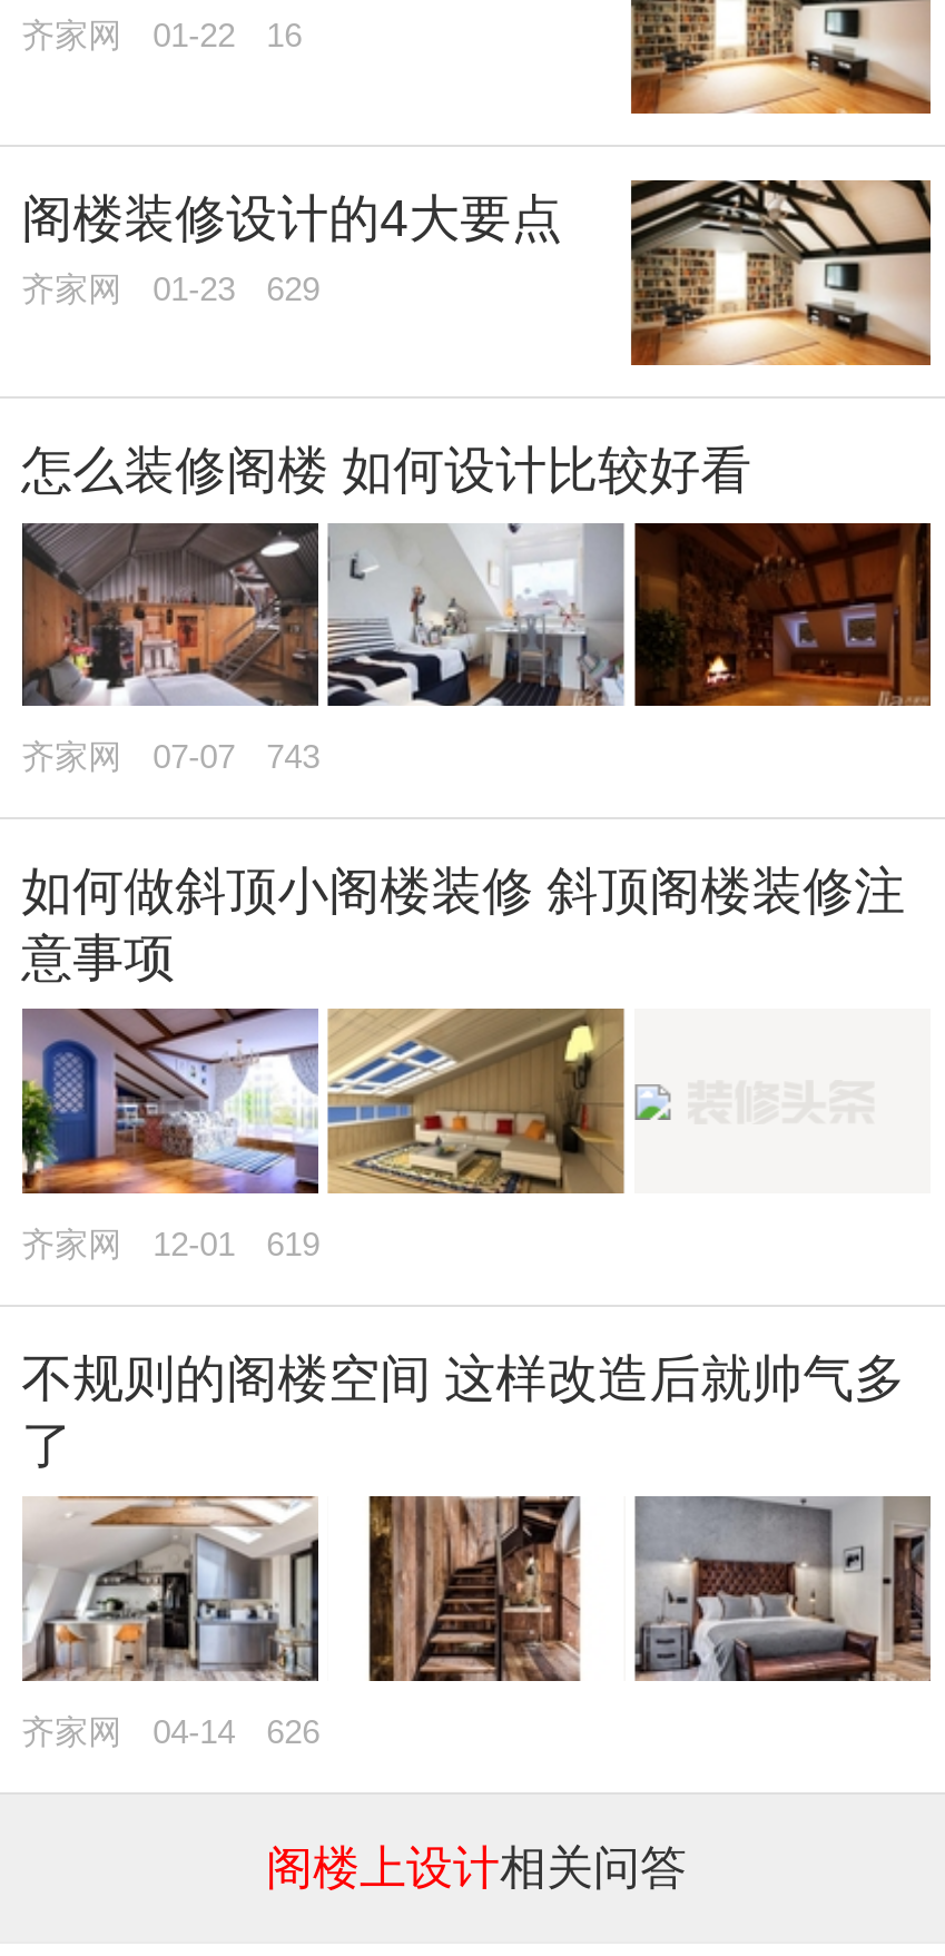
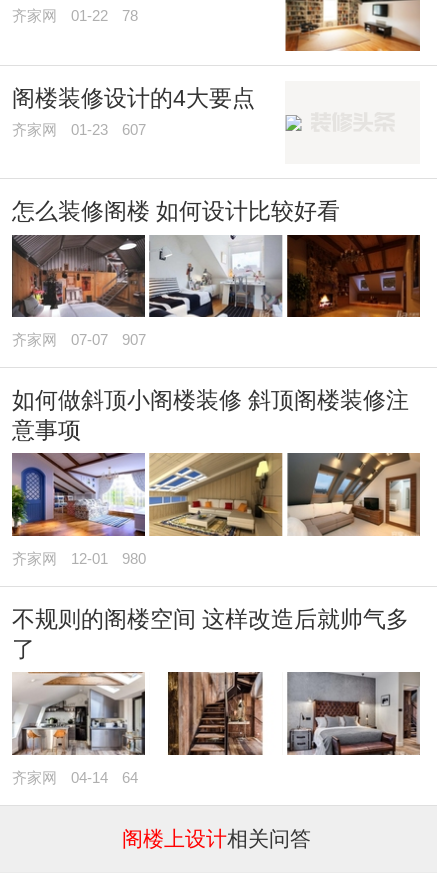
[21,18,302,54] 齐家网 01-22 16 -> [12,8,138,24] 齐家网 01-22 78
[628,178,933,367] [image] -> none
[21,271,320,307] 齐家网 01-23 629 -> [12,122,146,138] 齐家网 01-23 607
[21,740,320,776] 齐家网 07-07 743 -> [12,332,146,348] 齐家网 07-07 907
none -> [286,452,421,537] [image]
[21,1227,320,1263] 齐家网 12-01 619 -> [12,551,146,567] 齐家网 12-01 980
[21,1714,320,1750] 齐家网 04-14 626 -> [12,770,138,786] 齐家网 04-14 64

